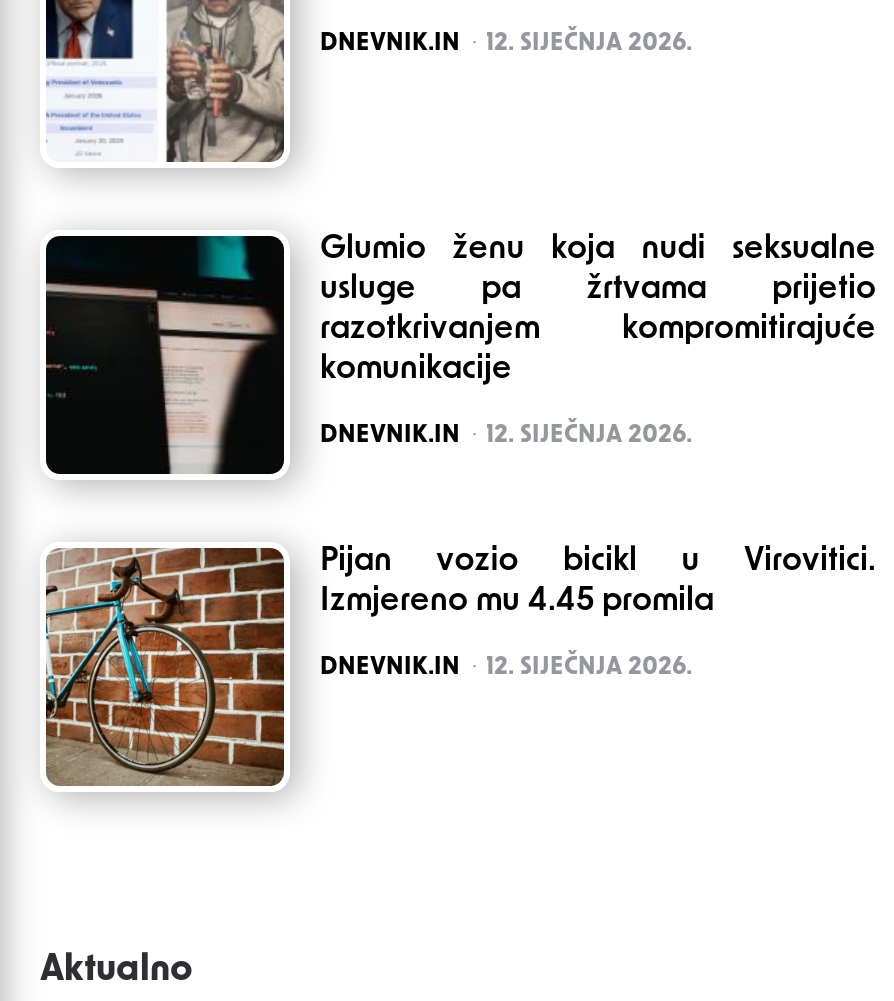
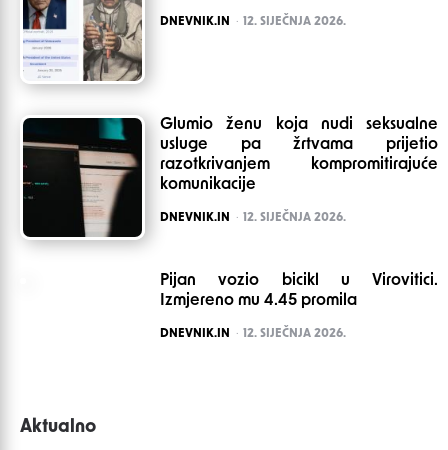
[44,546,304,804] [image] -> none

